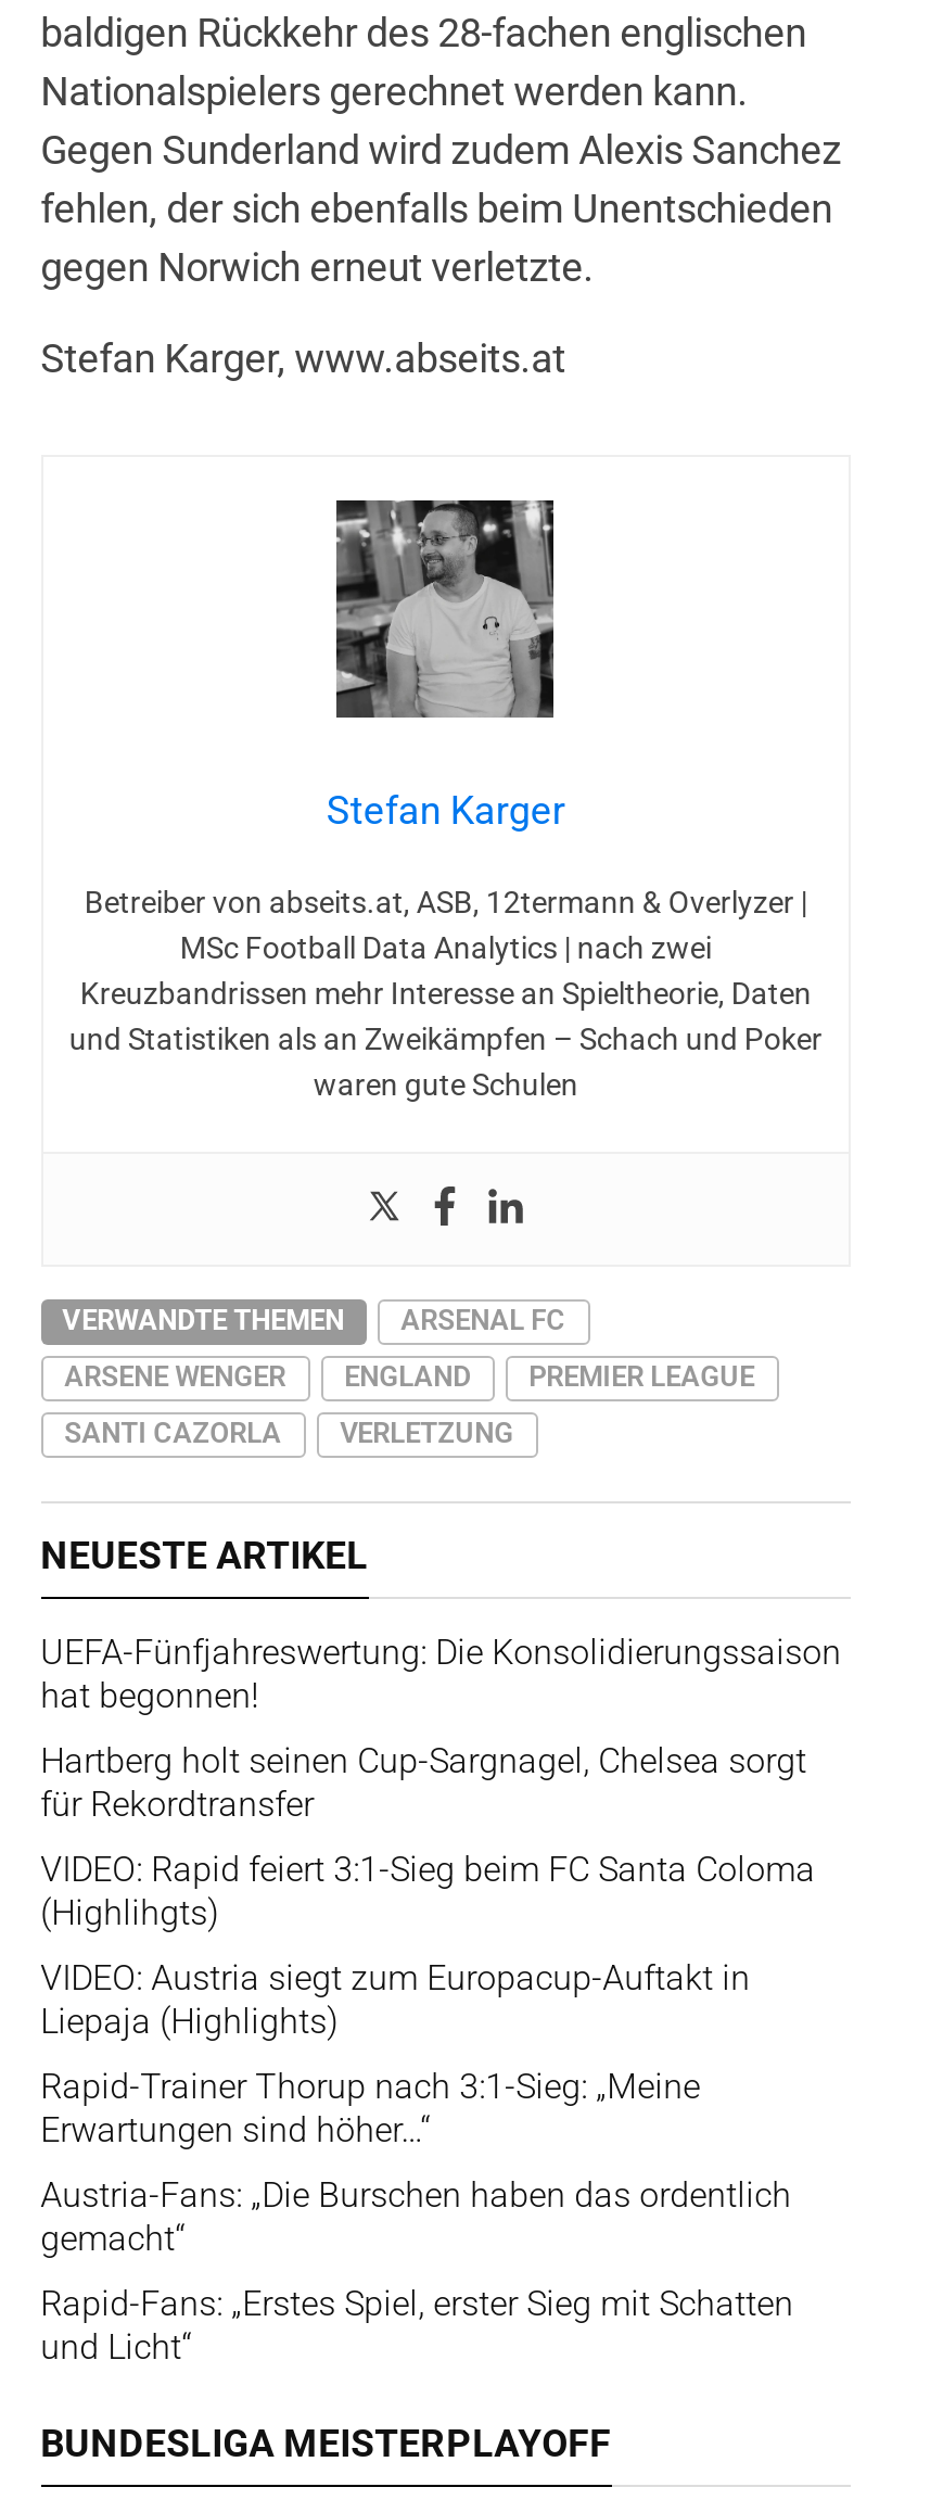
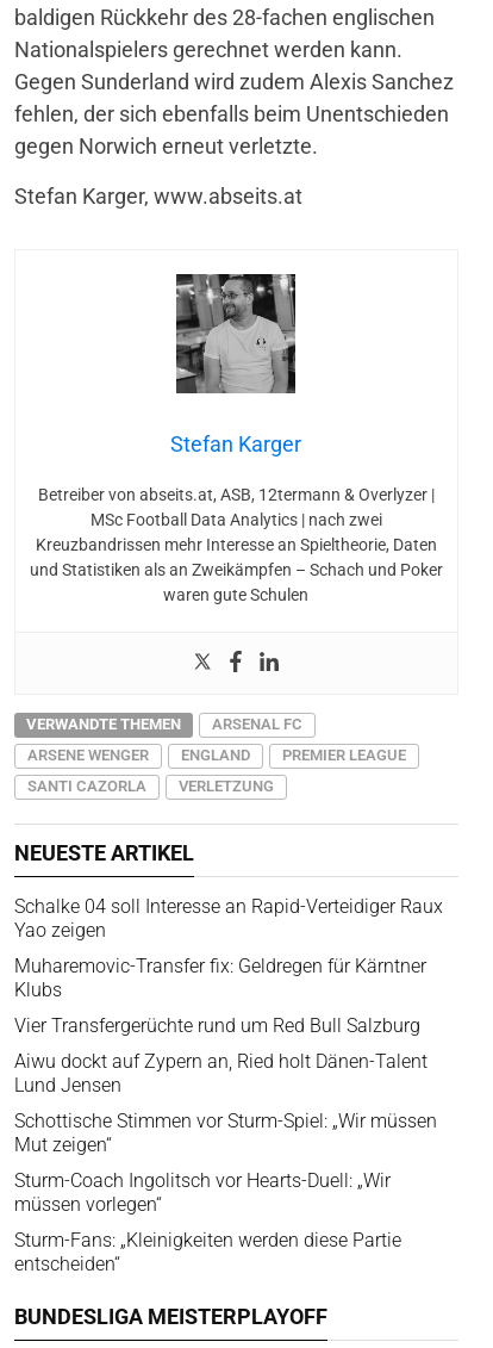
[41,1631,841,1715] UEFA-Fünfjahreswertung: Die Konsolidierungssaison | hat begonnen! -> [14,895,443,942] Schalke 04 soll Interesse an Rapid-Verteidiger Raux | Yao zeigen
[41,1739,807,1824] Hartberg holt seinen Cup-Sargnagel, Chelsea sorgt | für Rekordtransfer -> [14,955,426,1001] Muharemovic-Transfer fix: Geldregen für Kärntner | Klubs
[41,1848,815,1932] VIDEO: Rapid feiert 3:1-Sieg beim FC Santa Coloma | (Highlihgts) -> [14,1014,420,1037] Vier Transfergerüchte rund um Red Bull Salzburg
[41,1956,750,2041] VIDEO: Austria siegt zum Europacup-Auftakt in | Liepaja (Highlights) -> [14,1050,427,1097] Aiwu dockt auf Zypern an, Ried holt Dänen-Talent | Lund Jensen
[41,2065,700,2150] Rapid-Trainer Thorup nach 3:1-Sieg: „Meine | Erwartungen sind höher…“ -> [14,1110,437,1156] Schottische Stimmen vor Sturm-Spiel: „Wir müssen | Mut zeigen“
[41,2173,792,2258] Austria-Fans: „Die Burschen haben das ordentlich | gemacht“ -> [14,1169,390,1216] Sturm-Coach Ingolitsch vor Hearts-Duell: „Wir | müssen vorlegen“
[41,2282,794,2367] Rapid-Fans: „Erstes Spiel, erster Sieg mit Schatten | und Licht“ -> [14,1229,401,1275] Sturm-Fans: „Kleinigkeiten werden diese Partie | entscheiden“

